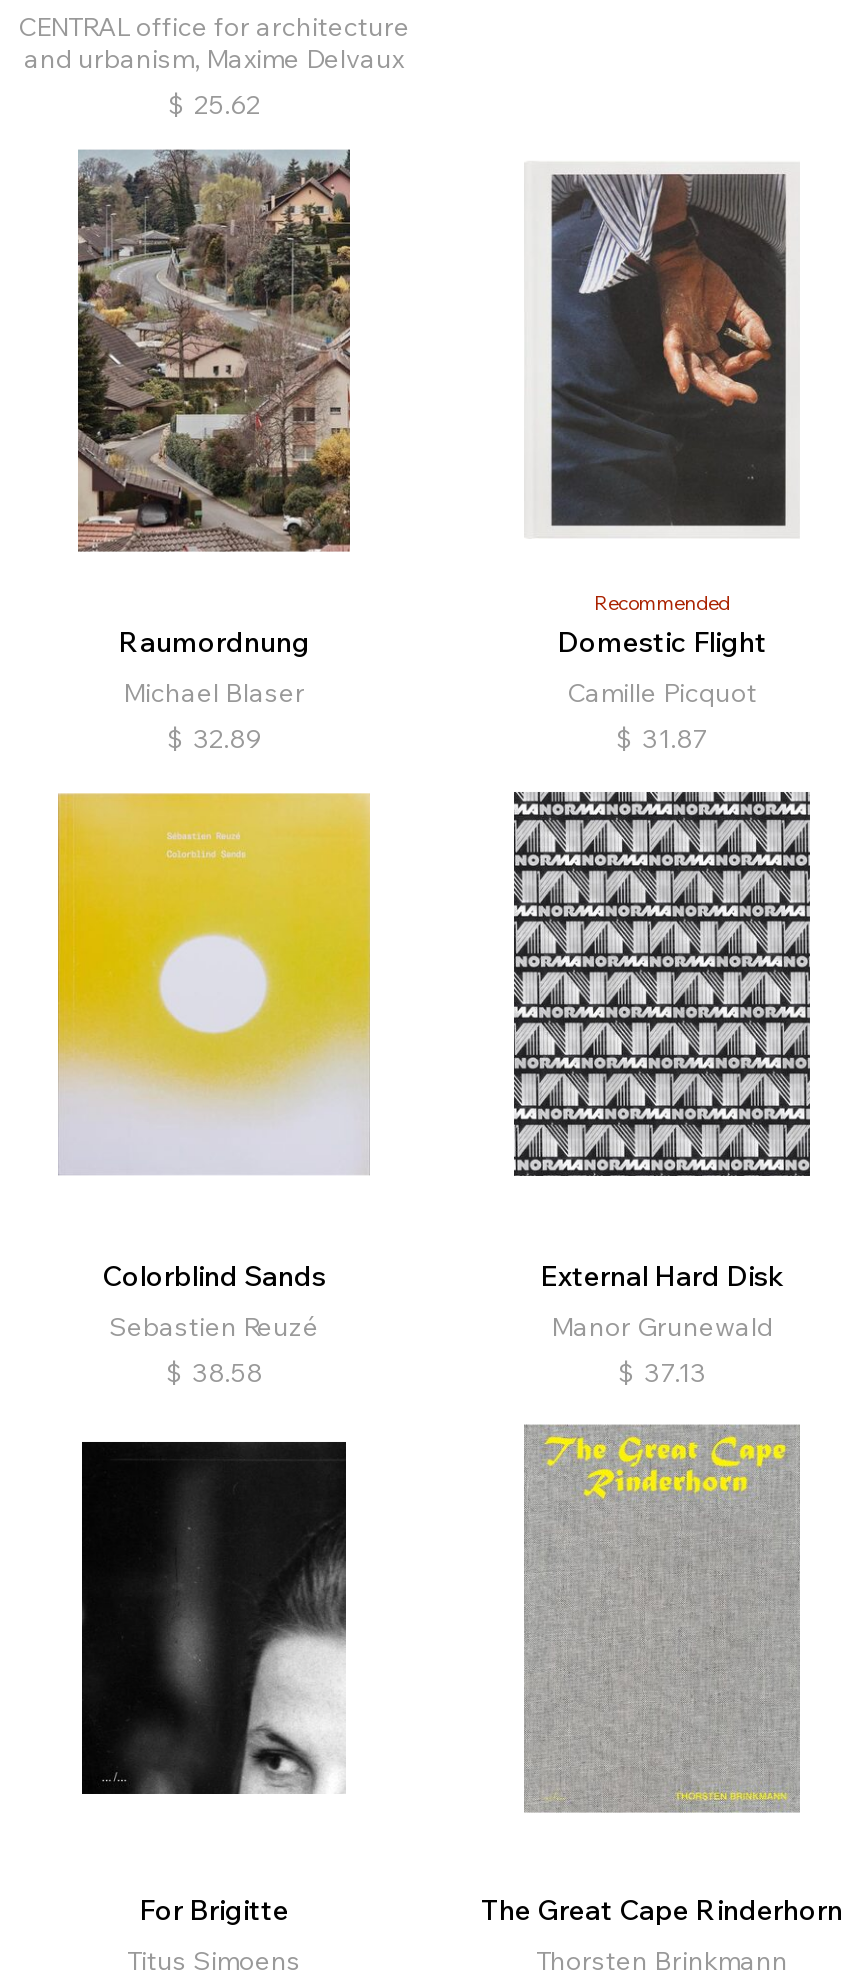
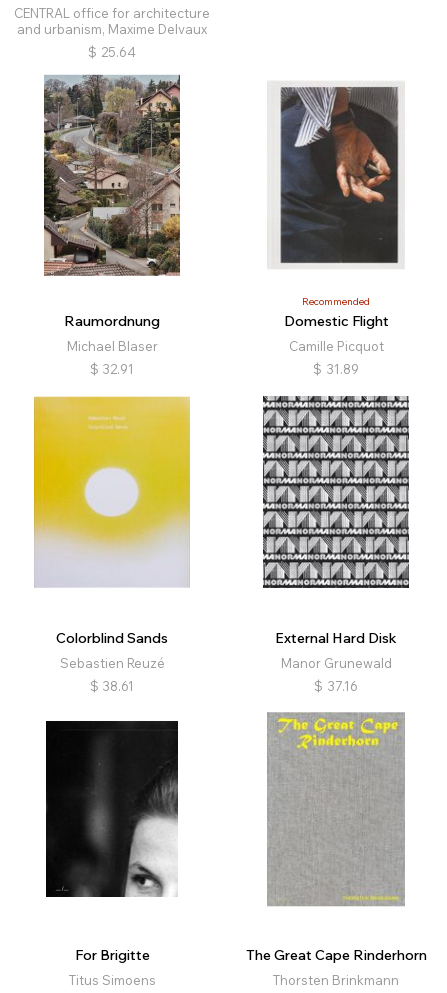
[168,88,260,120] $ 25.62 -> [88,44,136,60] $ 25.64
[167,722,261,754] $ 32.89 -> [89,361,134,377] $ 32.91
[616,722,708,754] $ 31.87 -> [313,361,359,377] $ 31.89
[166,1356,262,1388] $ 38.58 -> [89,678,134,694] $ 38.61
[618,1356,706,1388] $ 37.13 -> [314,678,358,694] $ 37.16

